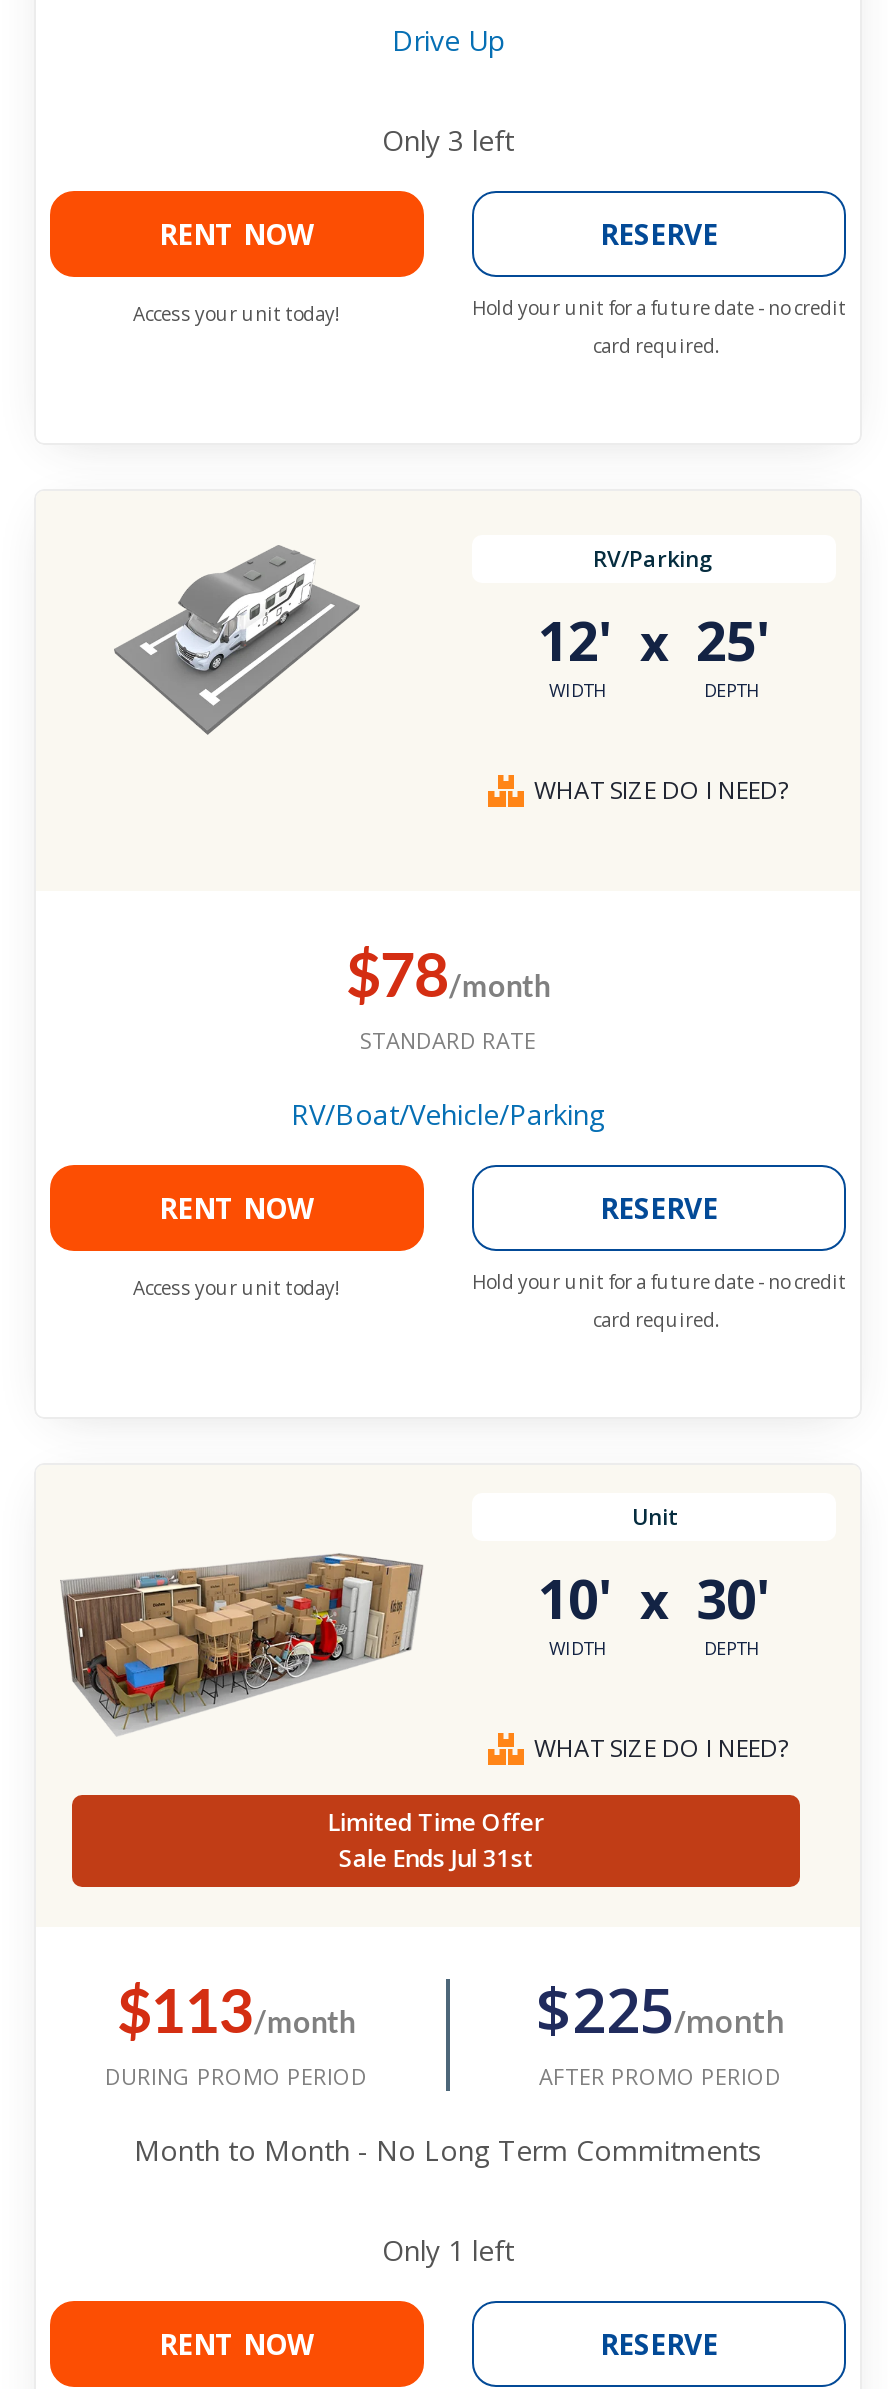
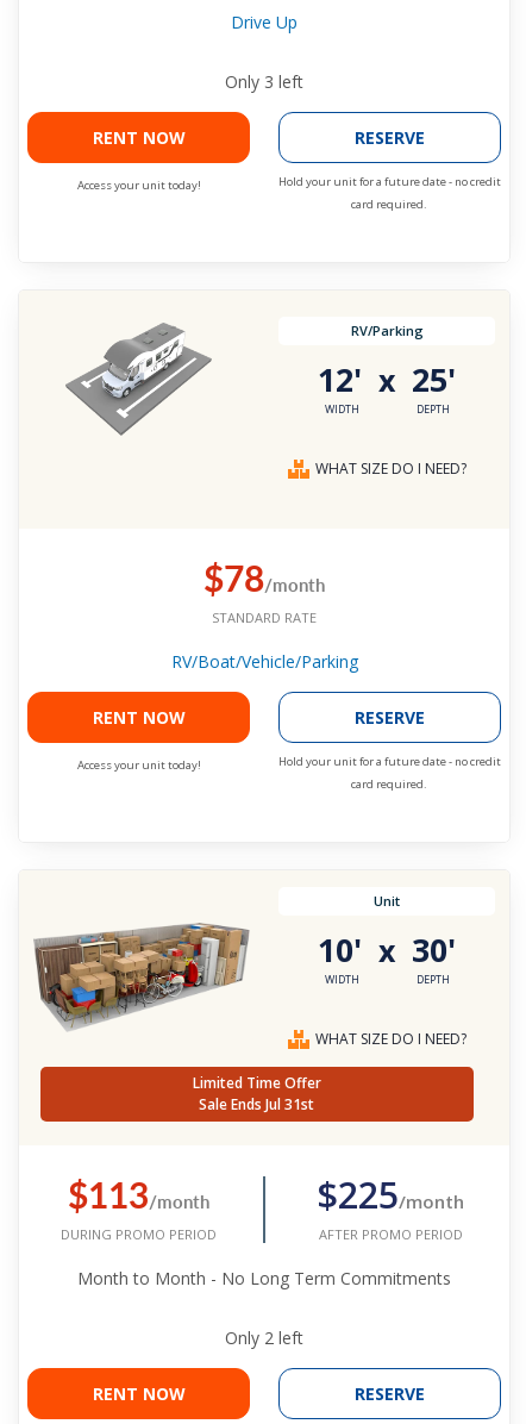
[382,2232,514,2270] Only 1 left -> [225,1327,303,1349] Only 2 left

